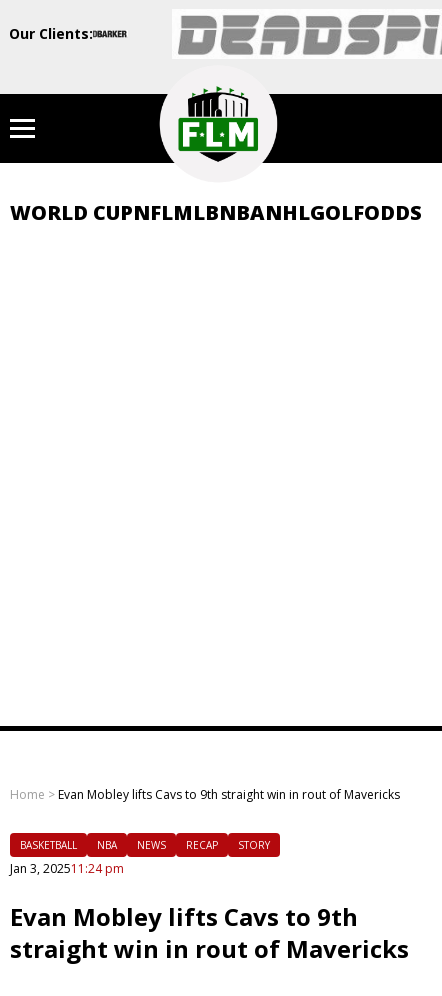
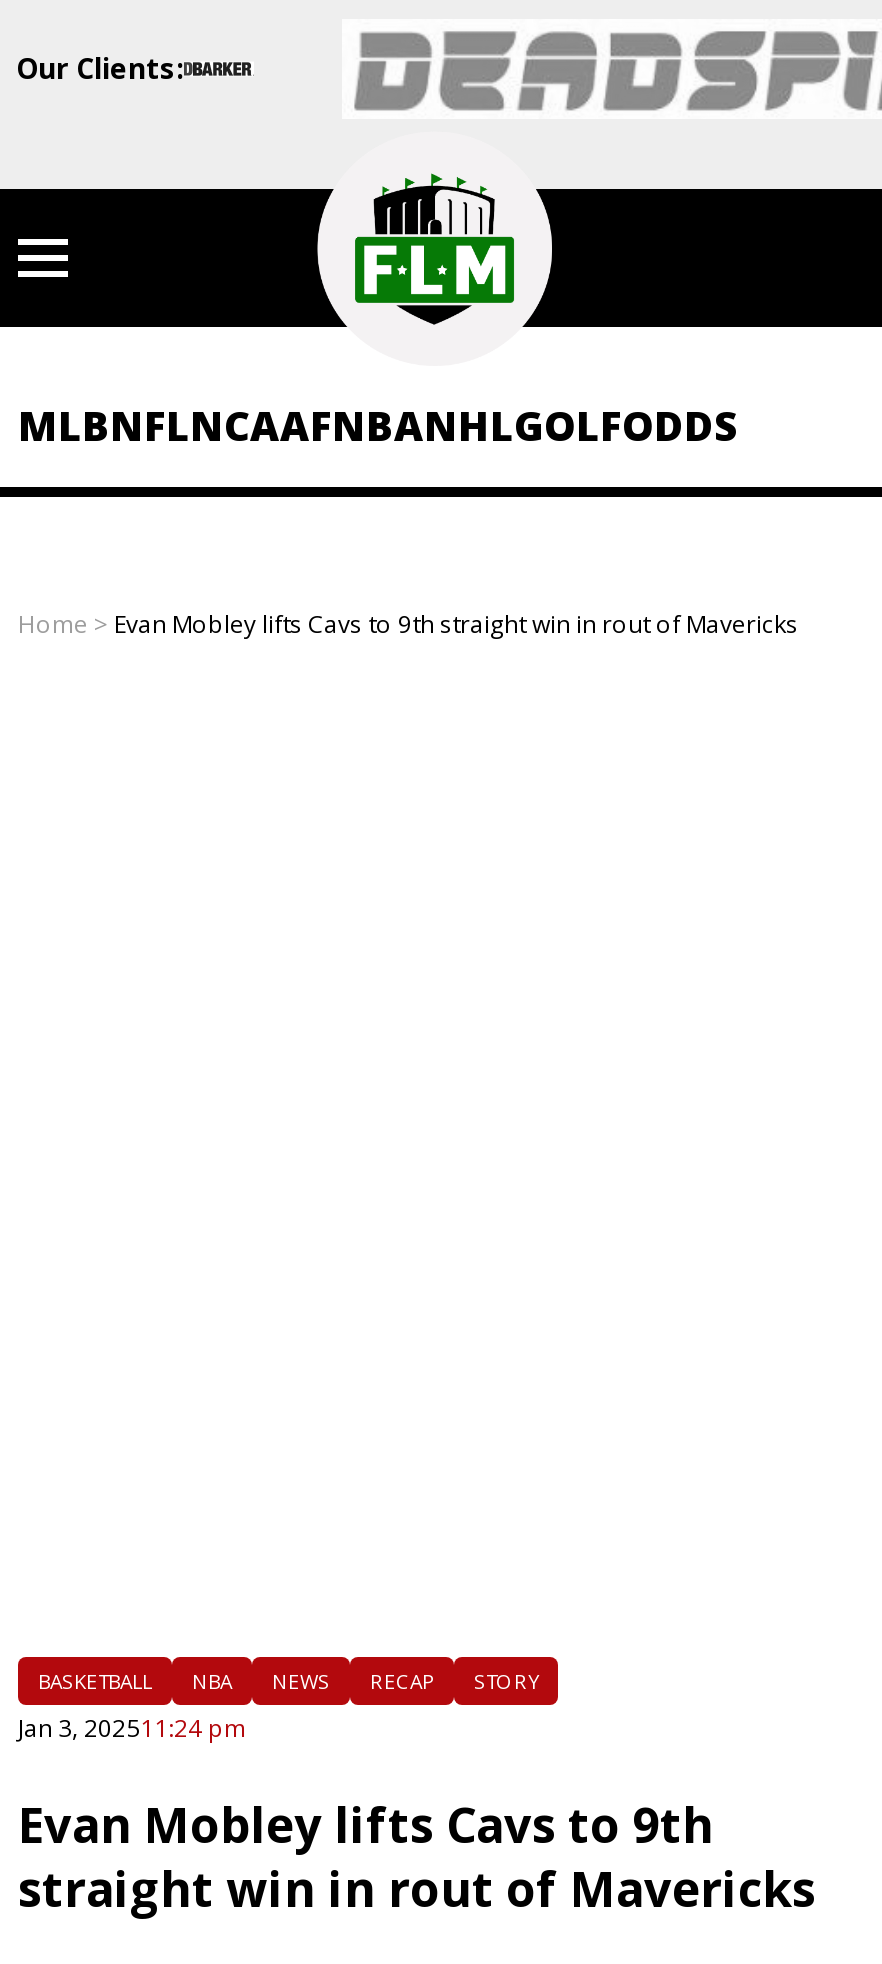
[10,199,422,226] WORLD CUPNFLMLBNBANHLGOLFODDS -> [18,399,738,453] MLBNFLNCAAFNBANHLGOLFODDS
moved [10,786,400,803] -> [18,607,798,641]: Home > Evan Mobley lifts Cavs to 9th straight win in rout of Mavericks

